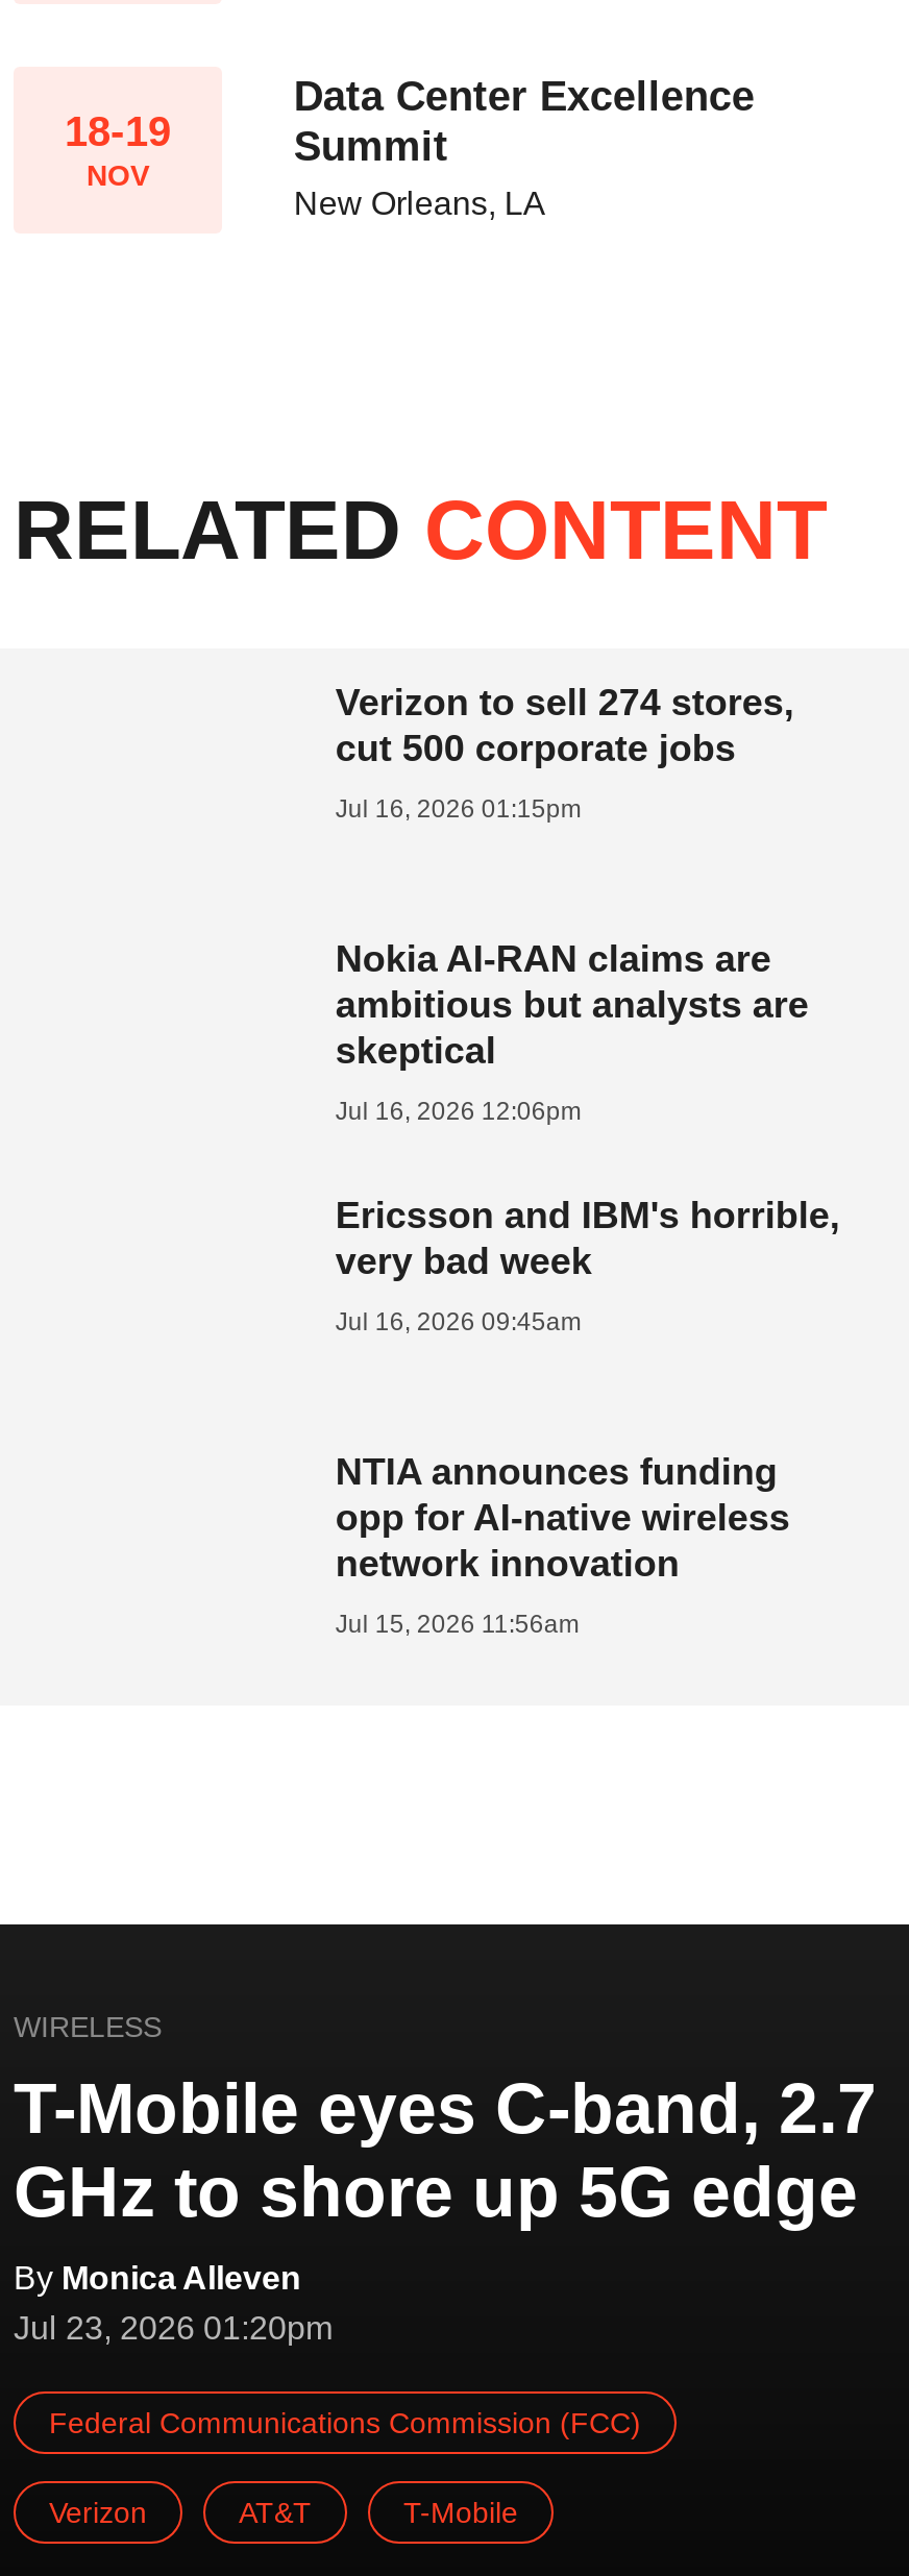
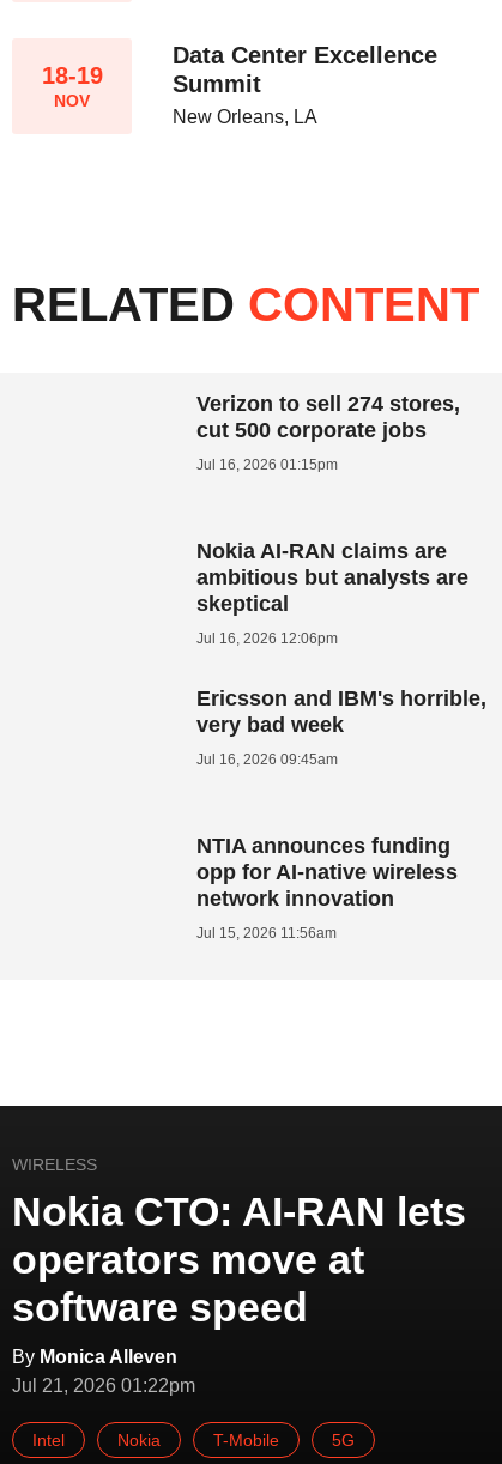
[14,2068,877,2230] T-Mobile eyes C-band, 2.7 | GHz to shore up 5G edge -> [12,1188,466,1329] Nokia CTO: AI-RAN lets | operators move at | software speed
moved [14,2259,301,2295] -> [12,1346,177,1367]: By Monica Alleven
[14,2310,641,2528] Jul 23, 2026 01:20pm | Federal Communications Commission (FCC) | Verizon | AT&T -> [12,1375,195,1449] Jul 21, 2026 01:22pm | Intel | Nokia
none -> [332,1430,355,1449] 5G

